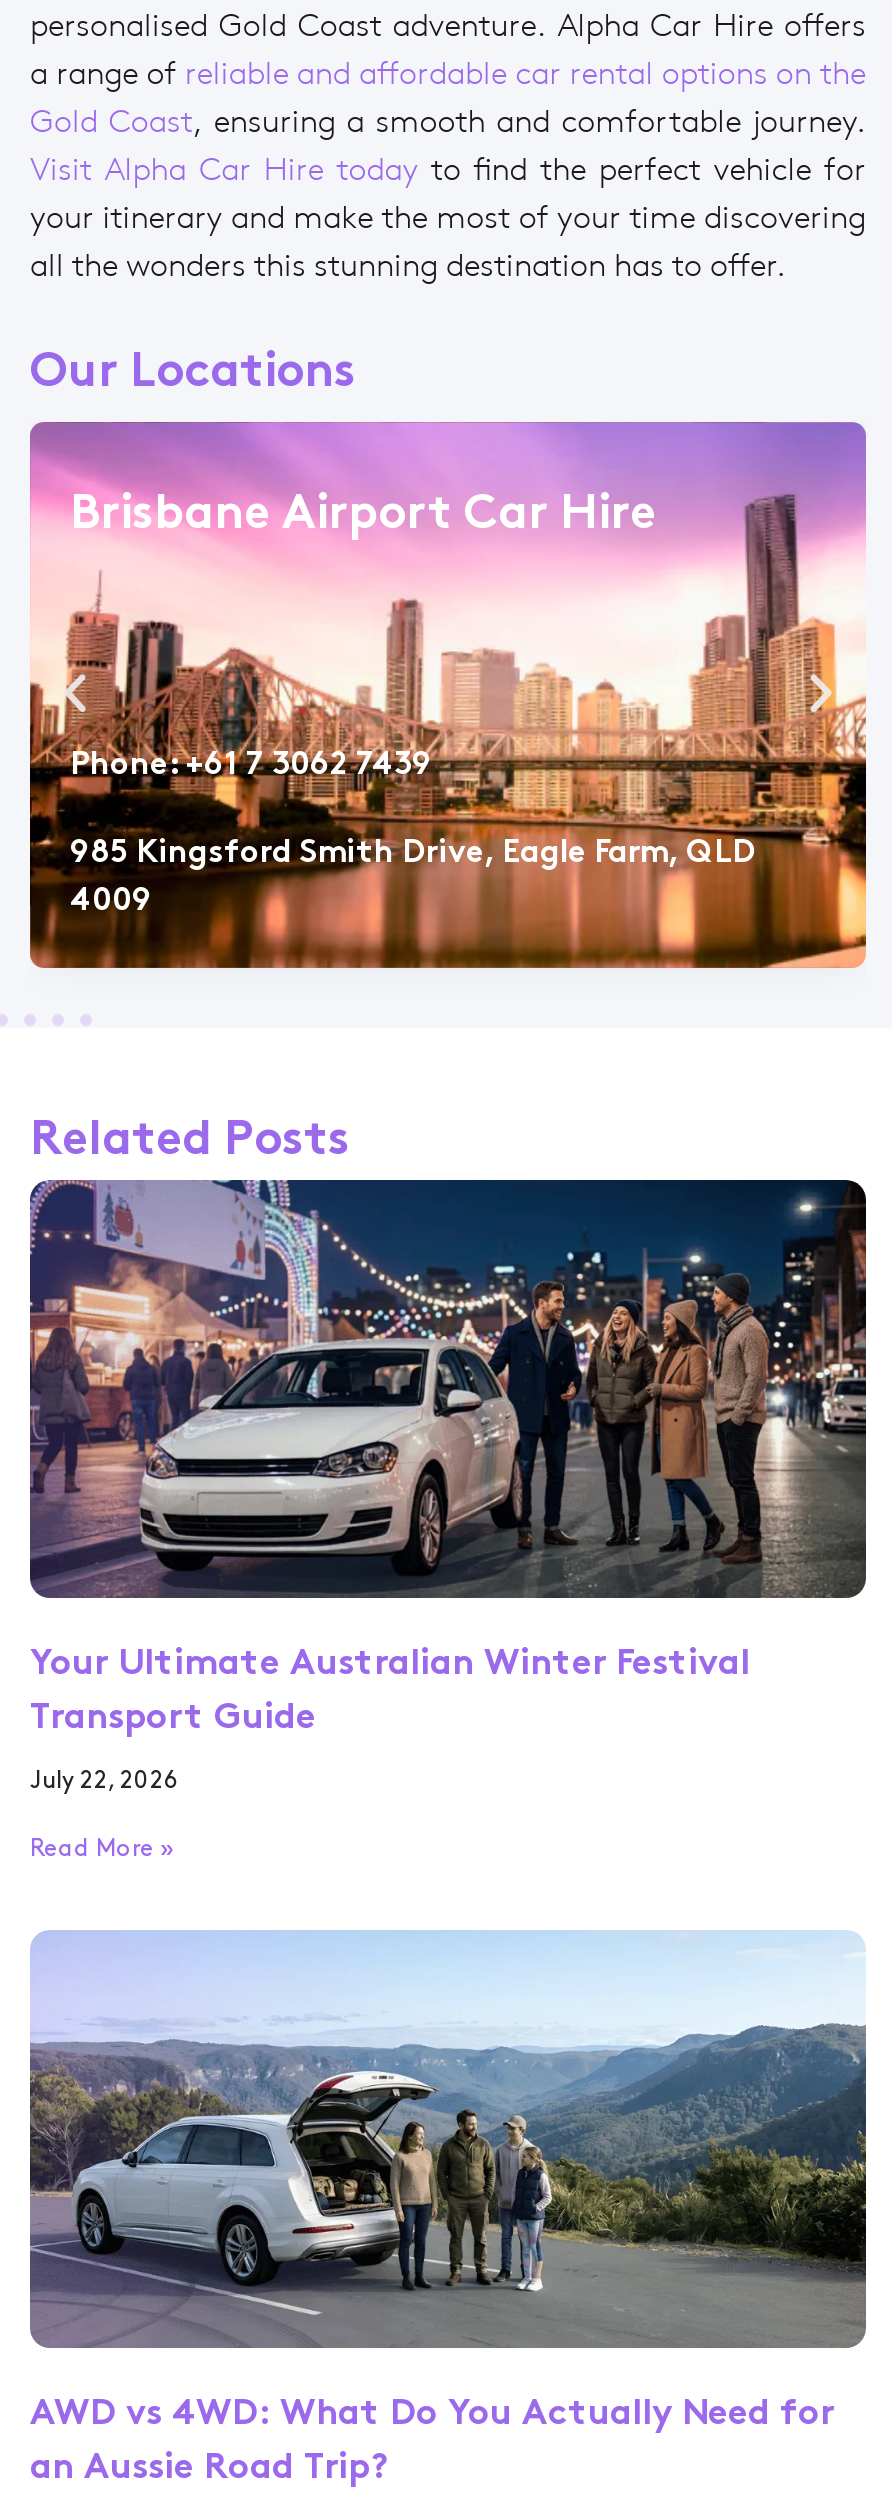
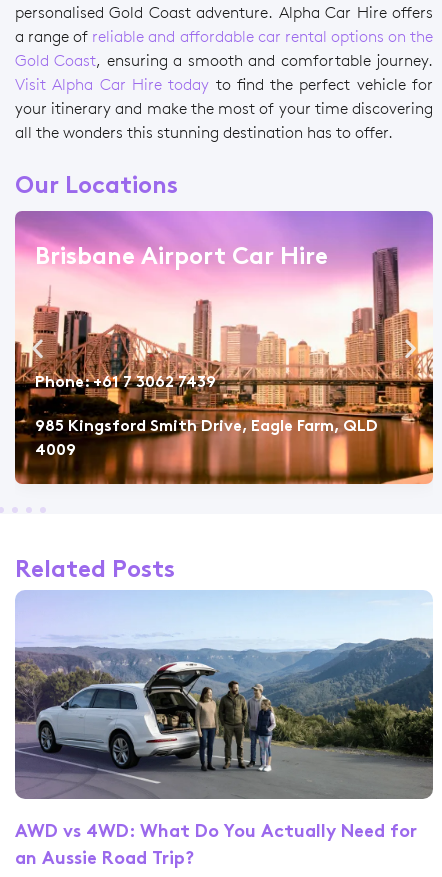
[28,1178,868,1860] [image] | Your Ultimate Australian Winter Festival | Transport Guide | July 22, 2026 | Read More » -> none

